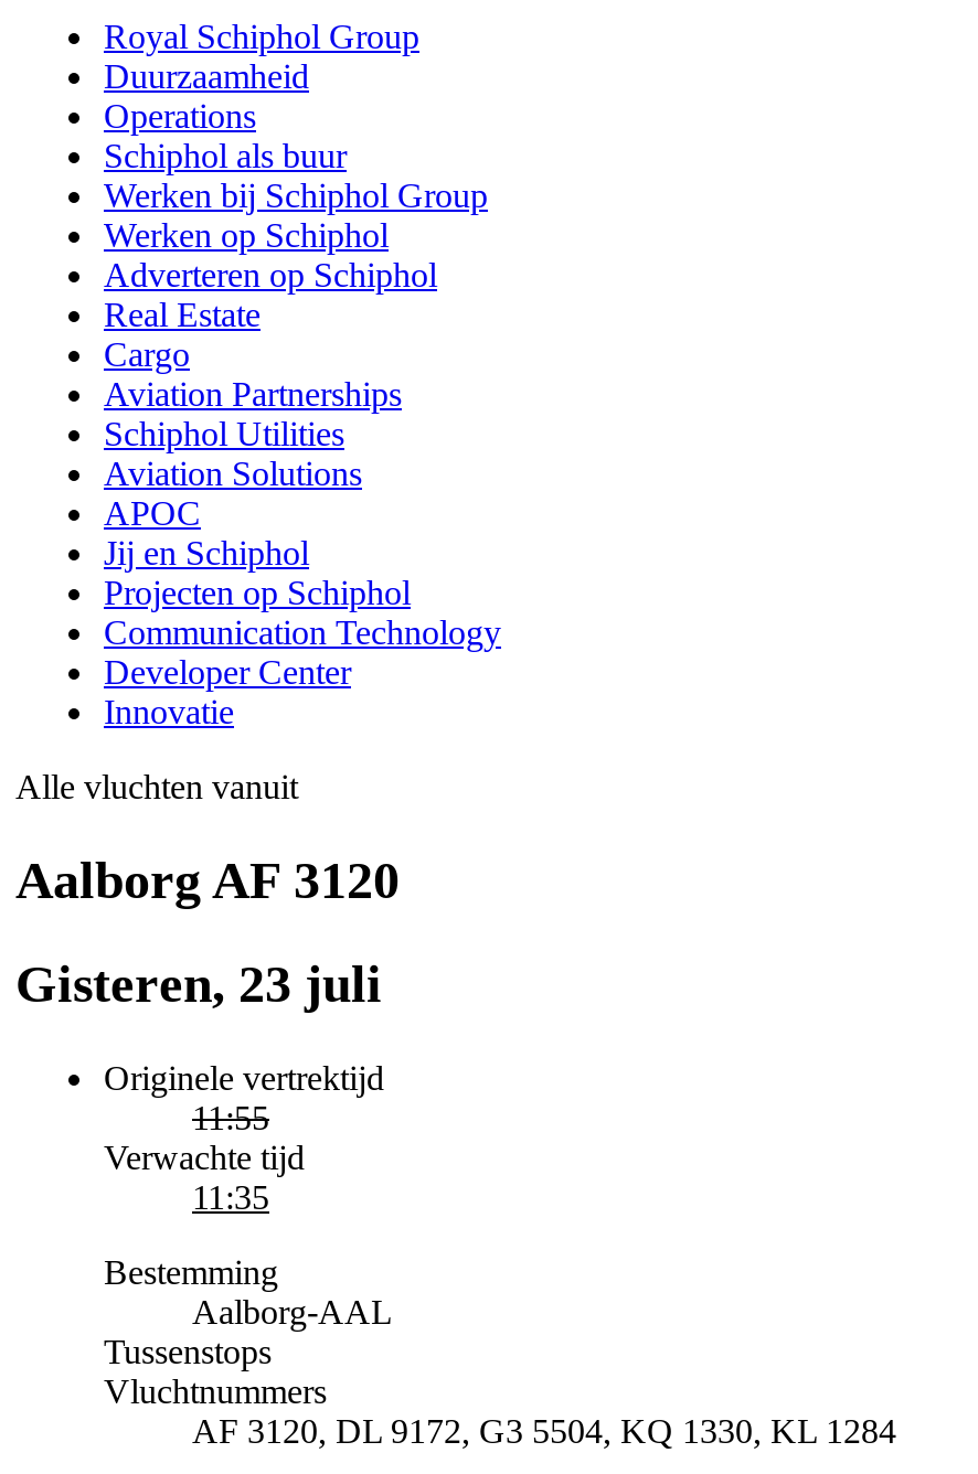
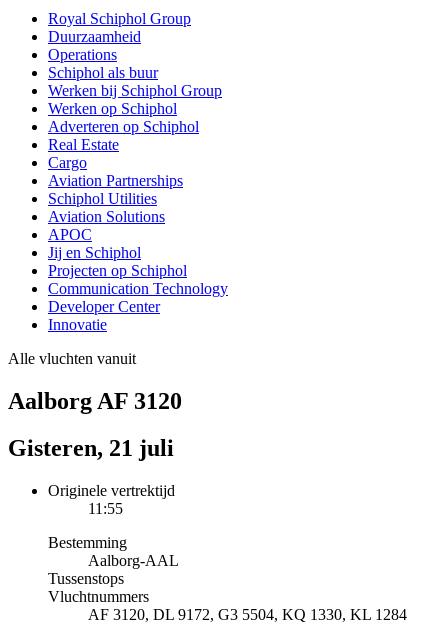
[15,955,382,1012] Gisteren, 23 juli -> [8,435,174,461] Gisteren, 21 juli
[104,1138,305,1215] Verwachte tijd | 11:35 -> none

